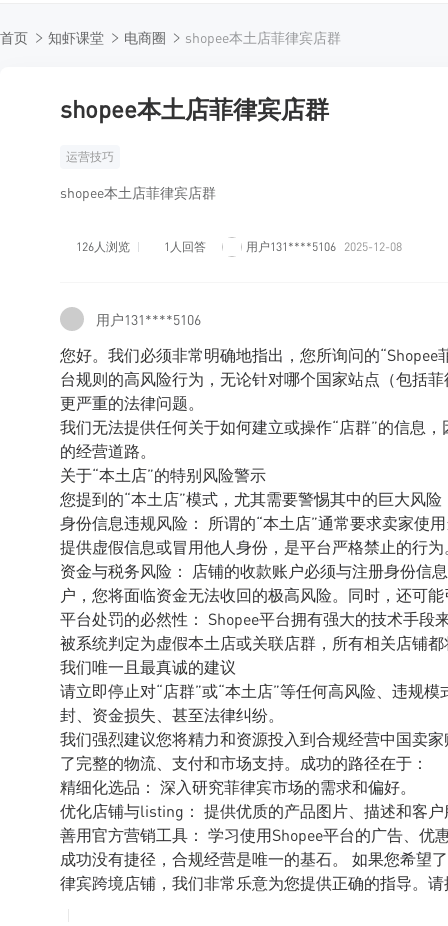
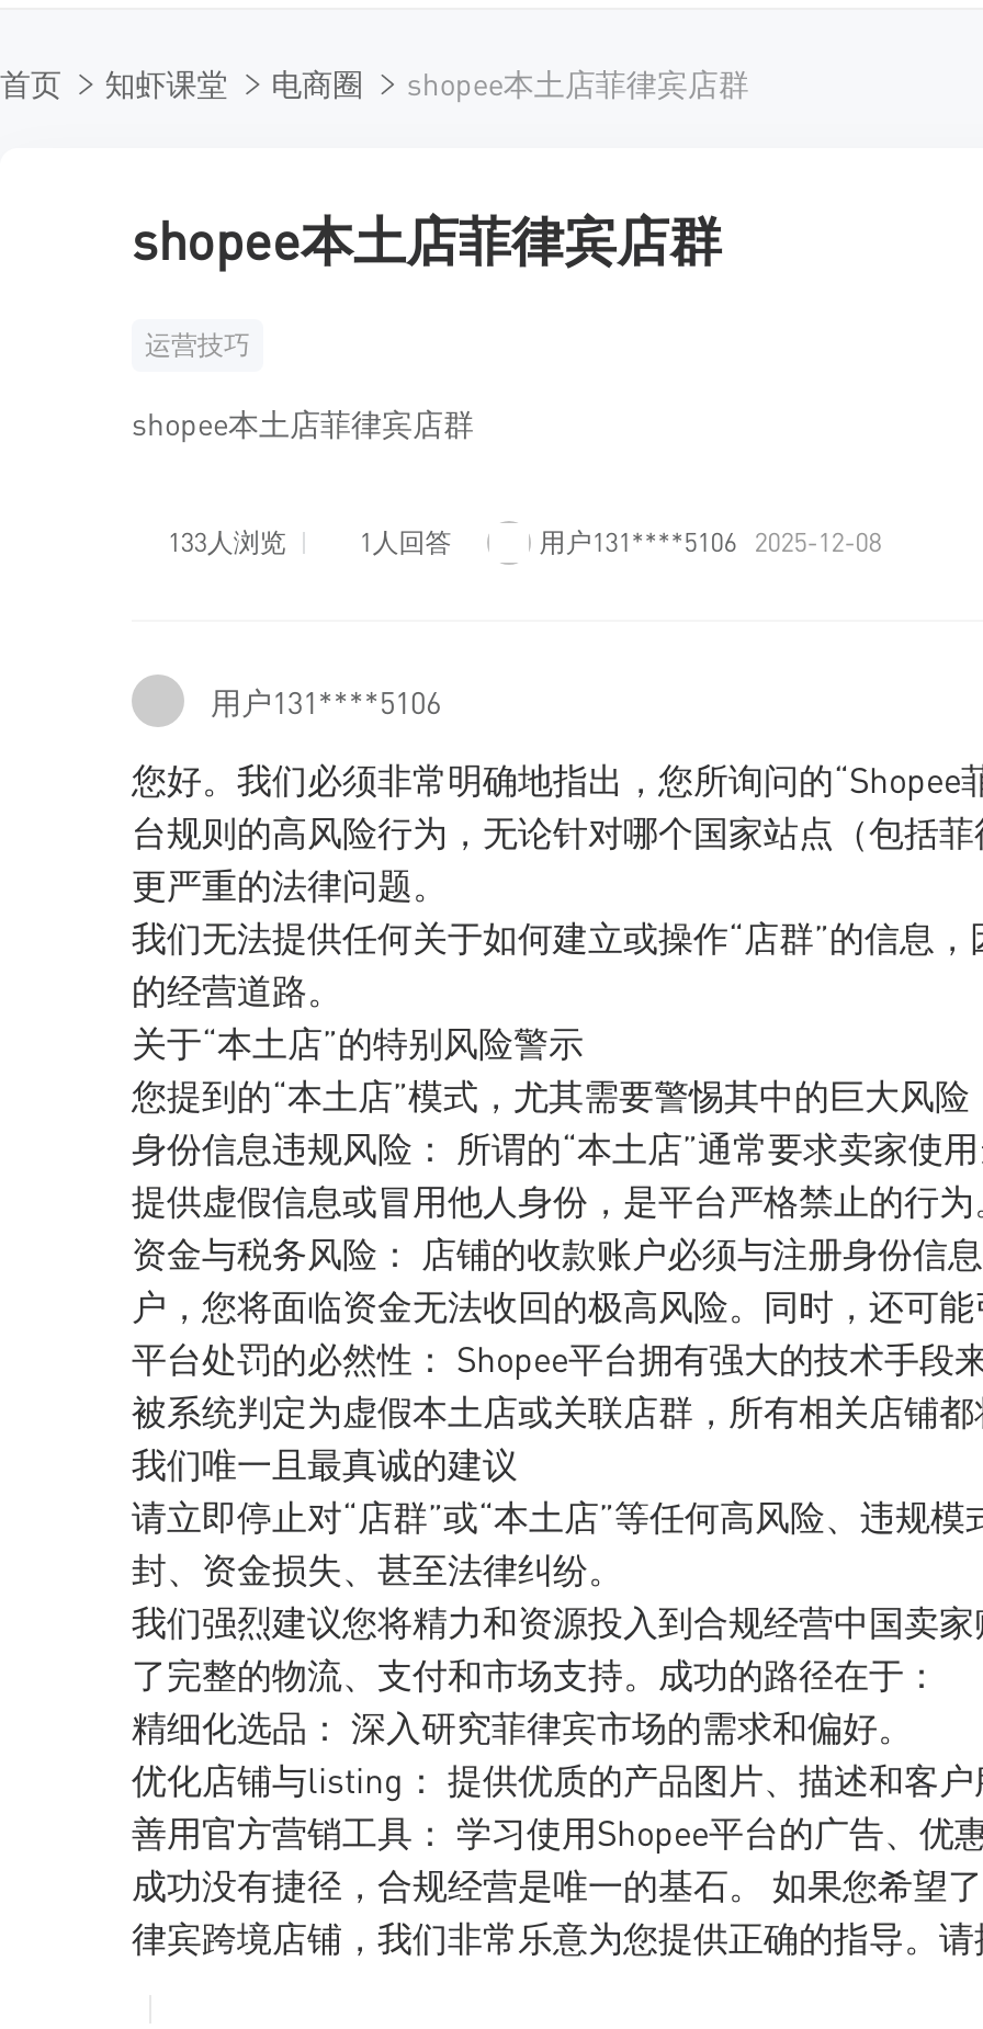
[76,239,130,254] 126人浏览 -> [168,525,286,558] 133人浏览

